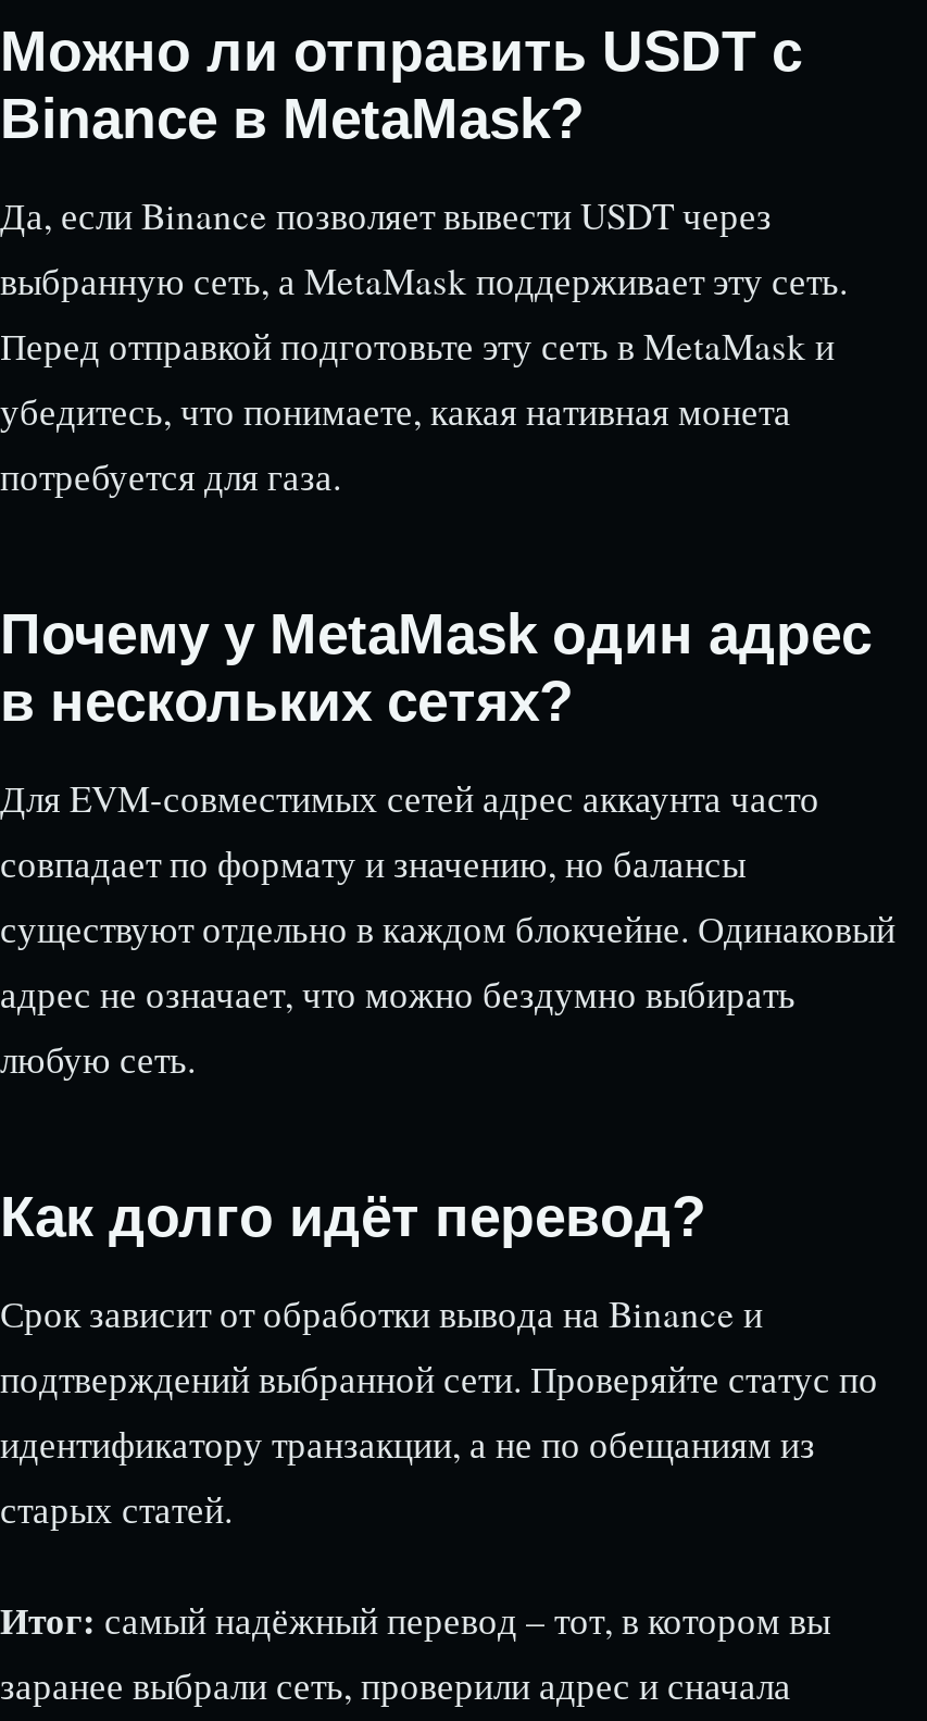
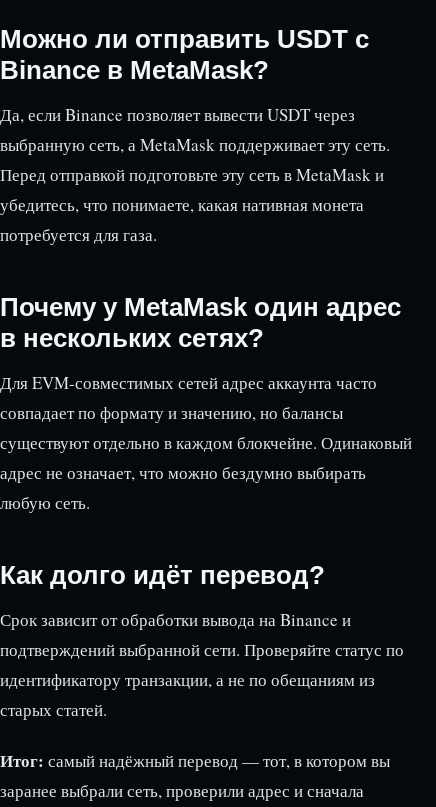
[0,1594,830,1648] Итог: самый надёжный перевод – тот, в котором вы -> [0,748,390,773] Итог: самый надёжный перевод — тот, в котором вы

